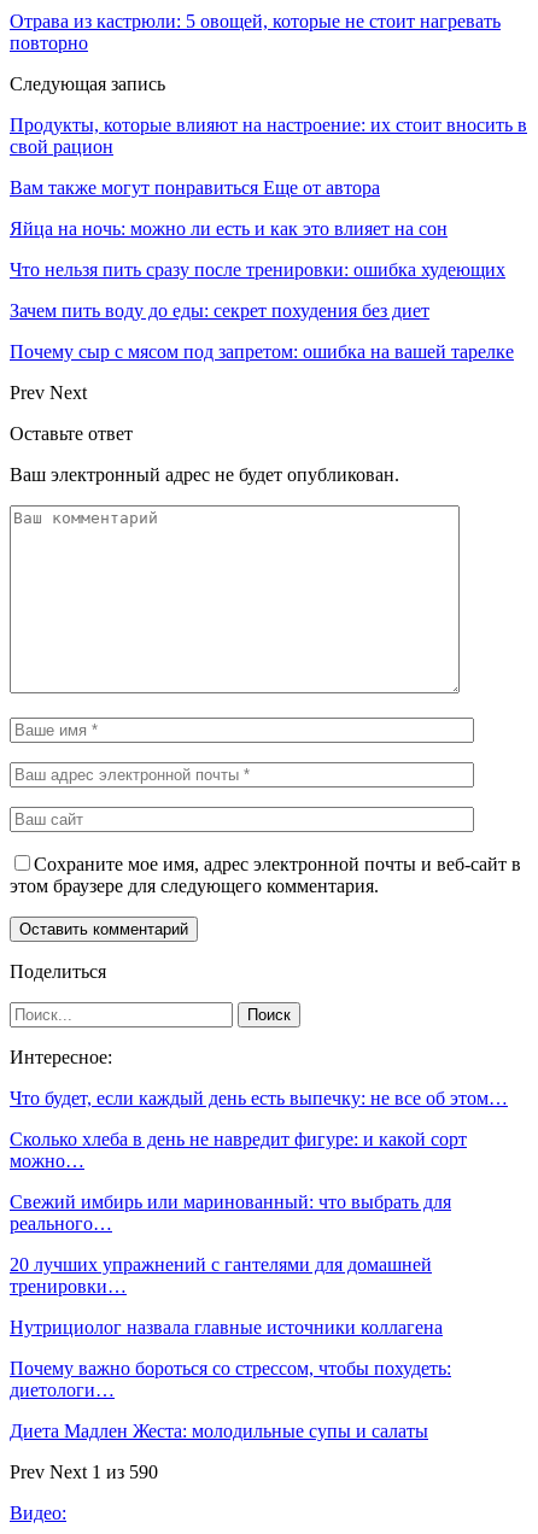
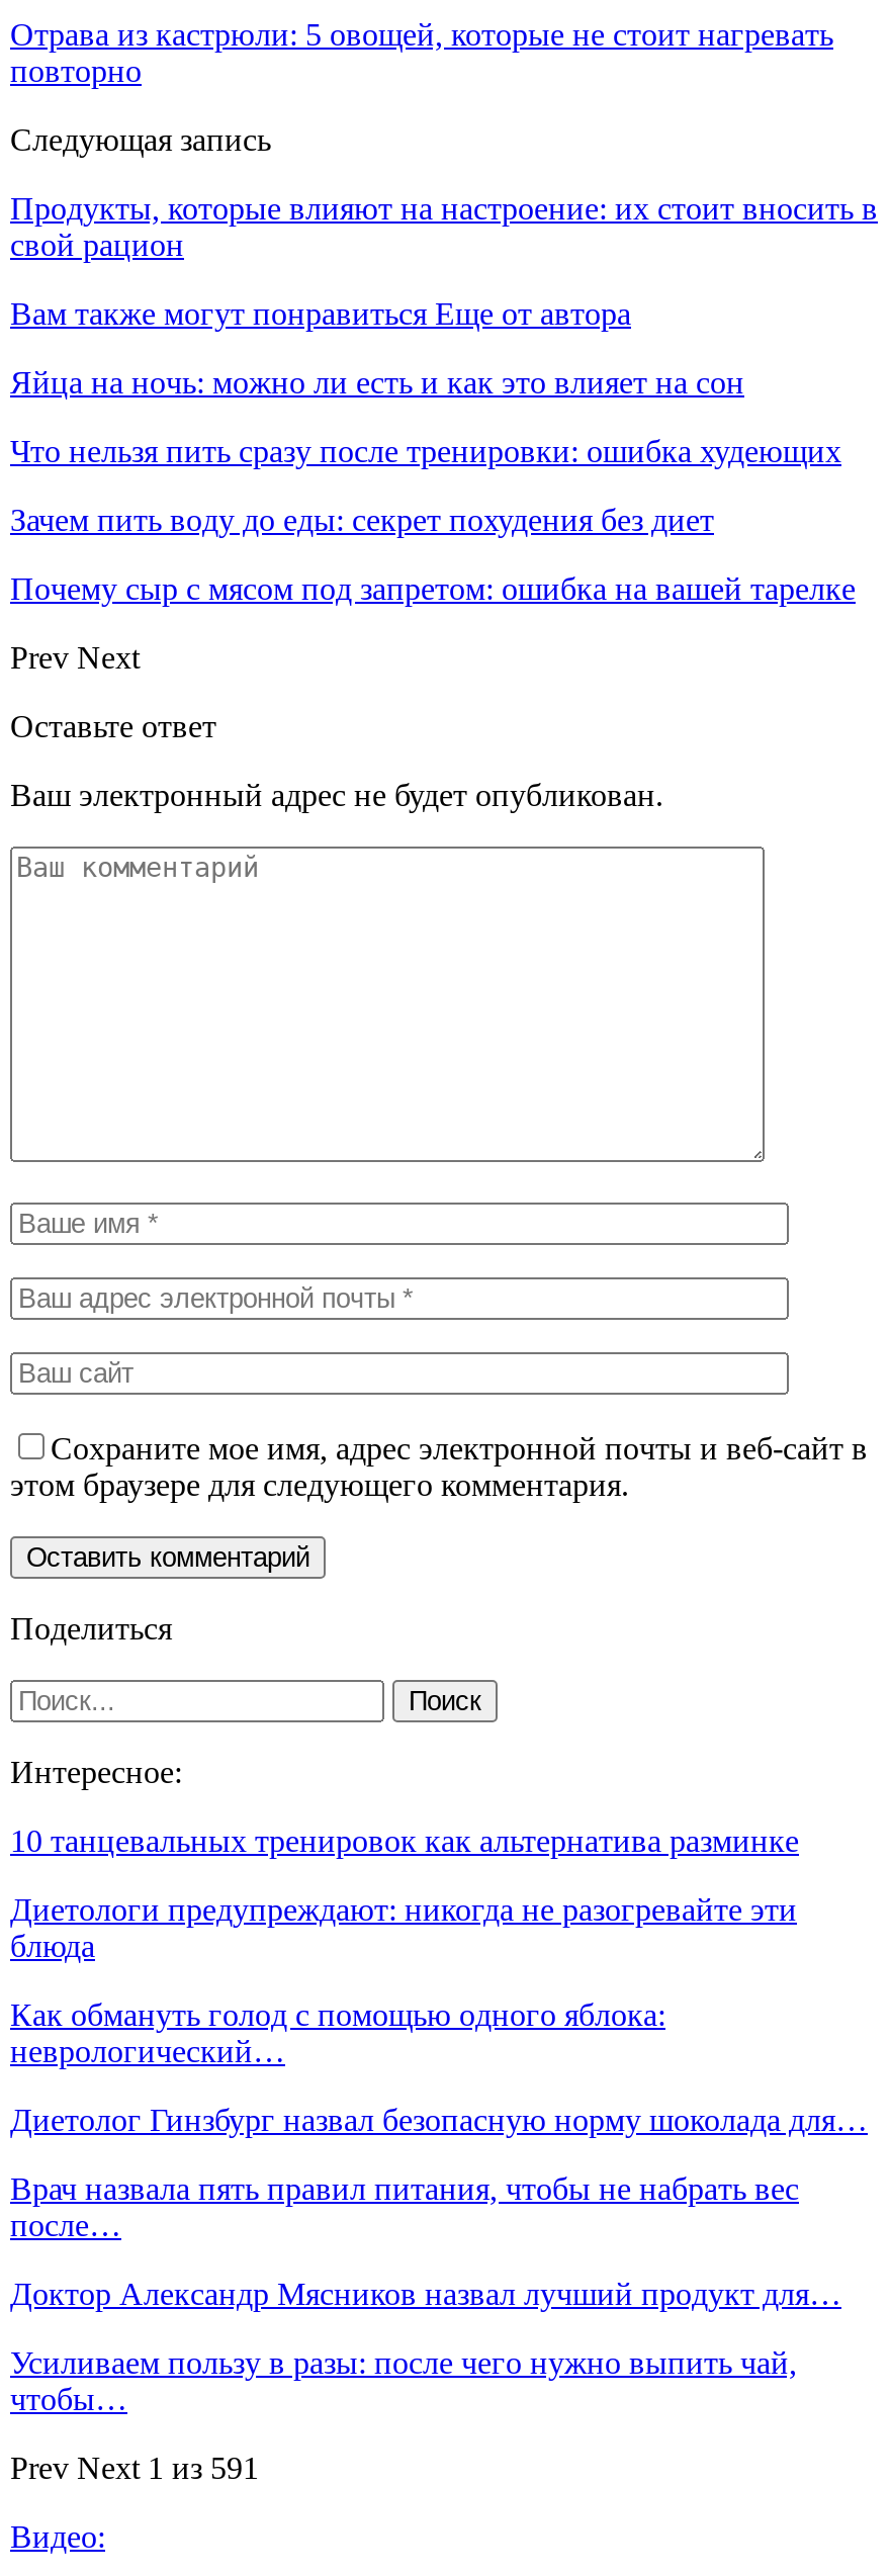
[10,1088,508,1108] Что будет, если каждый день есть выпечку: не все об этом… -> [10,1824,799,1858] 10 танцевальных тренировок как альтернатива разминке
[10,1129,467,1171] Сколько хлеба в день не навредит фигуре: и какой сорт | можно… -> [10,1893,797,1963] Диетологи предупреждают: никогда не разогревайте эти | блюда
[10,1192,451,1234] Свежий имбирь или маринованный: что выбрать для | реального… -> [10,1998,665,2068] Как обмануть голод с помощью одного яблока: | неврологический…
[10,1254,432,1297] 20 лучших упражнений с гантелями для домашней | тренировки… -> [10,2103,868,2137] Диетолог Гинзбург назвал безопасную норму шоколада для…
[10,1317,443,1338] Нутрициолог назвала главные источники коллагена -> [10,2172,799,2242] Врач назвала пять правил питания, чтобы не набрать вес | после…
[10,1358,451,1400] Почему важно бороться со стрессом, чтобы похудеть: | диетологи… -> [10,2277,841,2311] Доктор Александр Мясников назвал лучший продукт для…
[10,1421,428,1441] Диета Мадлен Жеста: молодильные супы и салаты -> [10,2346,797,2416] Усиливаем пользу в разы: после чего нужно выпить чай, | чтобы…
[10,1462,158,1482] Prev Next 1 из 590 -> [10,2451,259,2485] Prev Next 1 из 591

